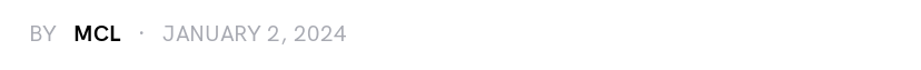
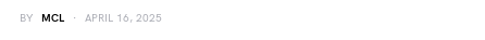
[29,21,347,48] BY MCL JANUARY 2, 2024 -> [20,12,162,25] BY MCL APRIL 16, 2025

